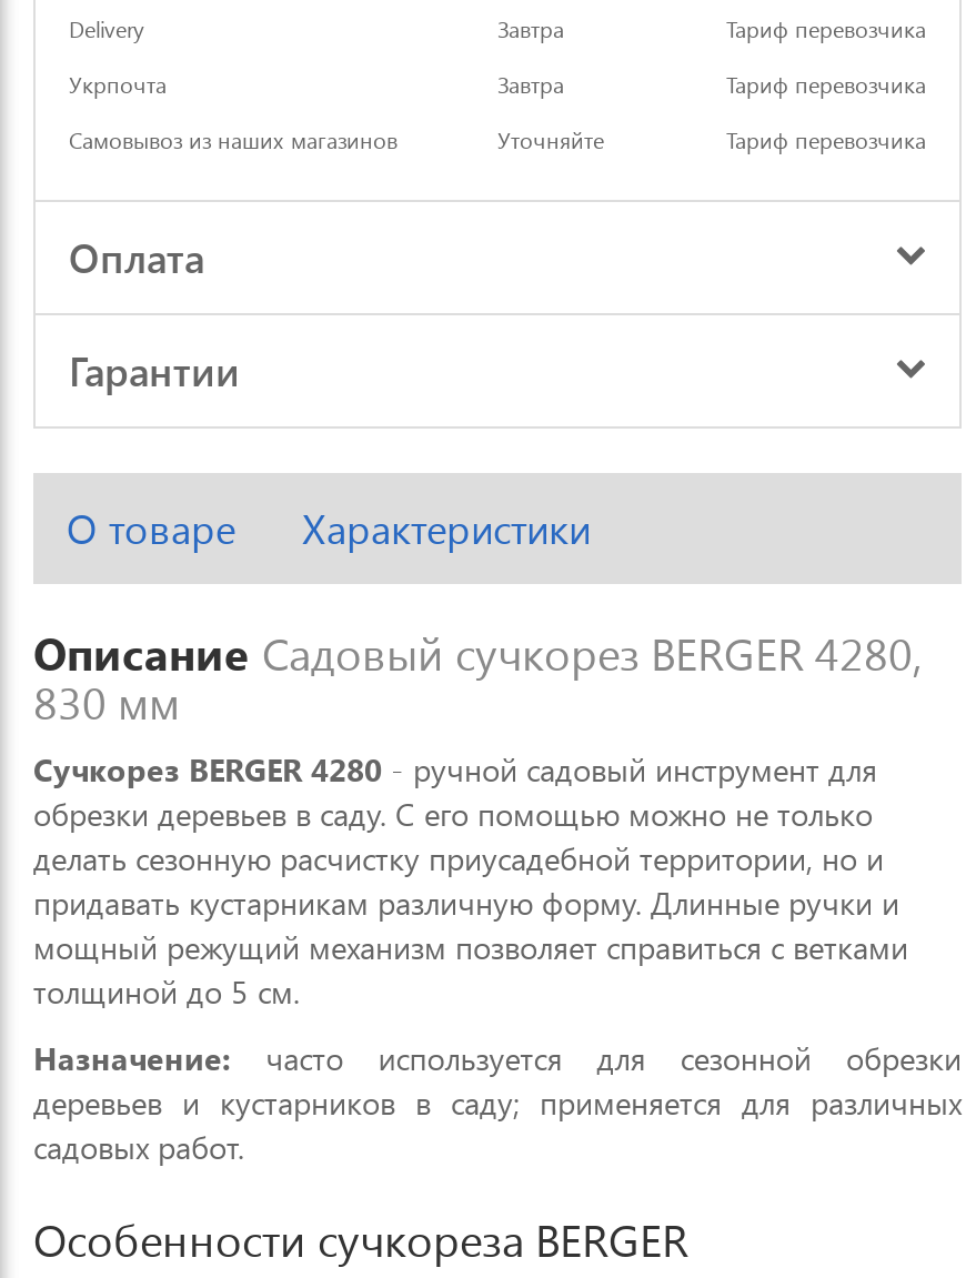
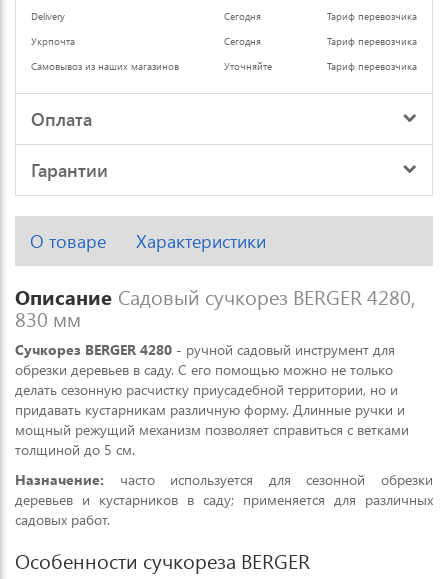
[497,12,564,43] Завтра -> [224,8,261,22] Сегодня
[497,68,564,99] Завтра -> [224,33,261,47] Сегодня

